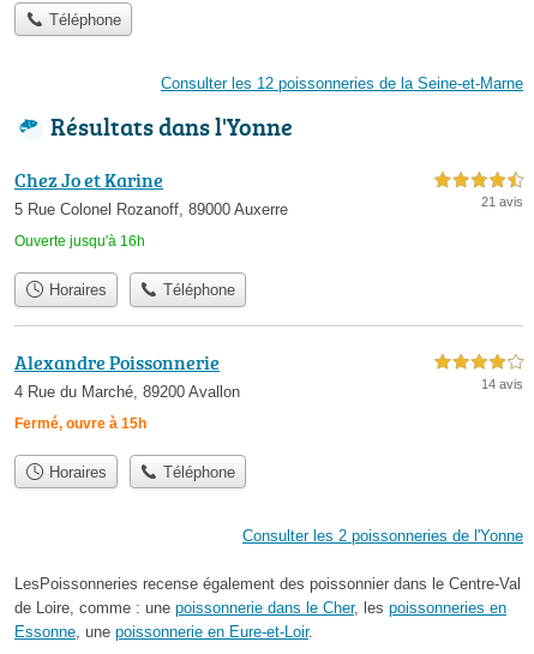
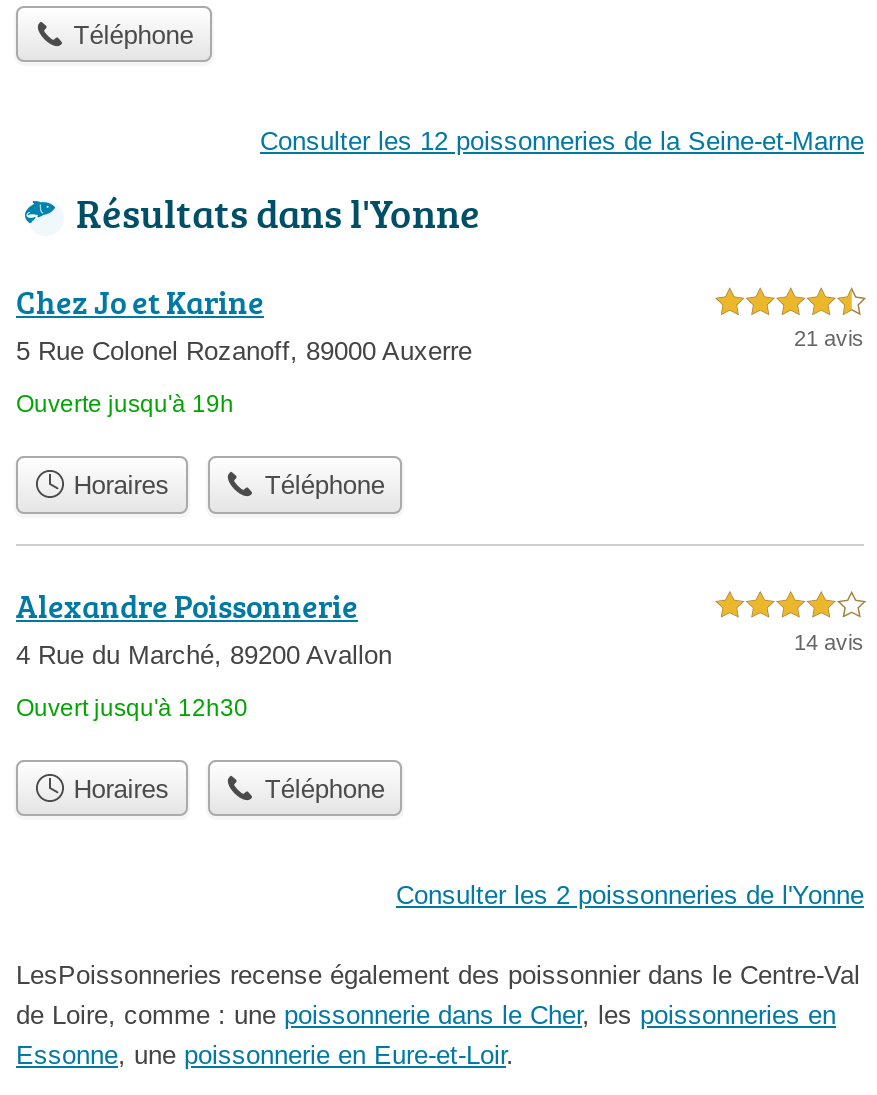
[14,233,145,250] Ouverte jusqu'à 16h -> [16,390,234,418] Ouverte jusqu'à 19h
[14,415,146,431] Fermé, ouvre à 15h -> [16,693,248,721] Ouvert jusqu'à 12h30

